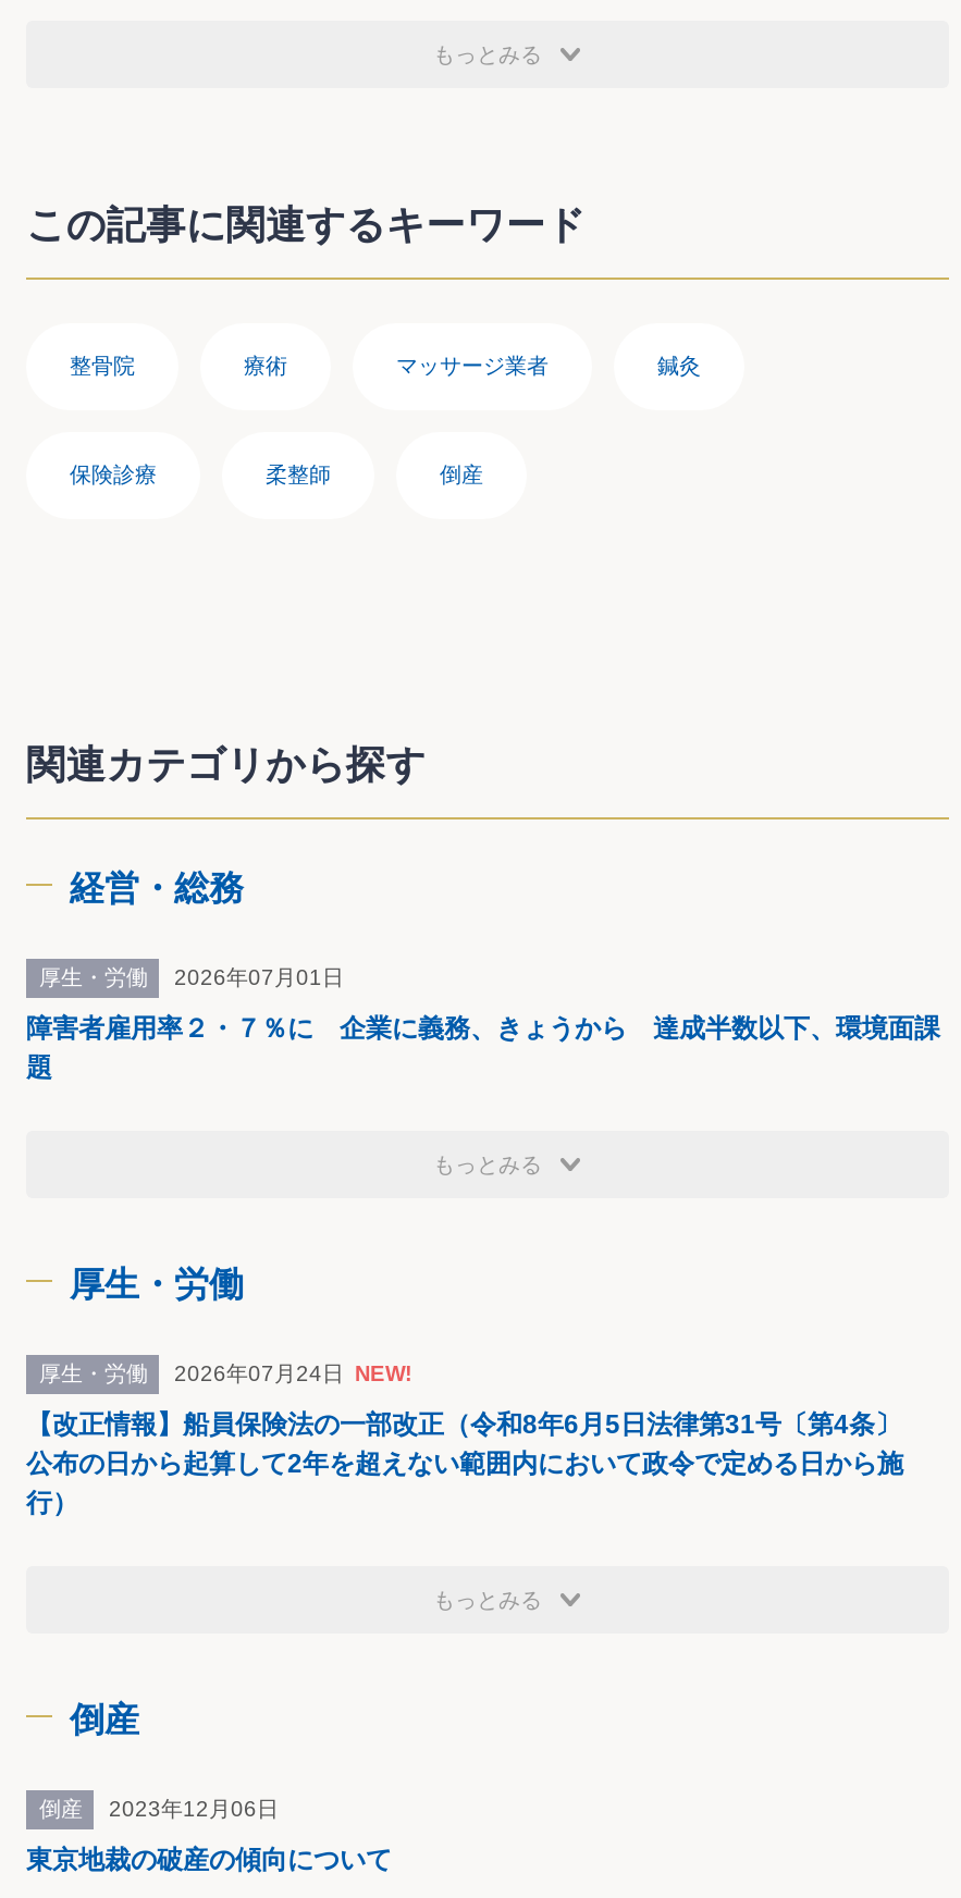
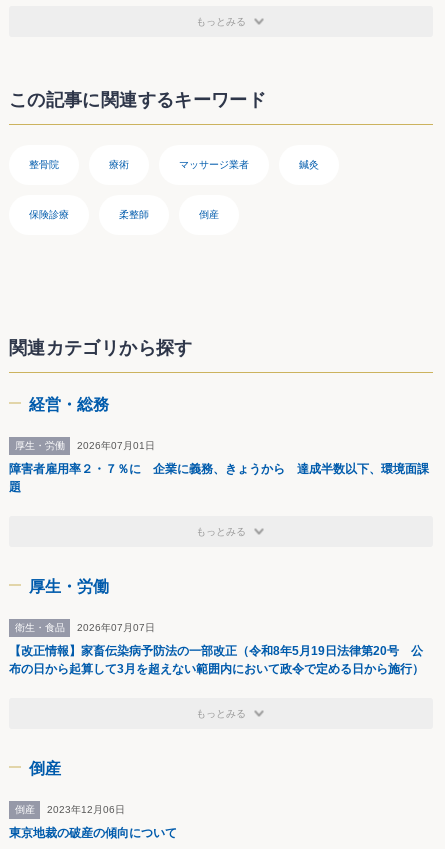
[39,1361,411,1385] 厚生・労働 | 2026年07月24日 NEW! -> [15,622,155,633] 衛生・食品 | 2026年07月07日
[26,1409,927,1518] 【改正情報】船員保険法の一部改正（令和8年6月5日法律第31号〔第4条〕 | 公布の日から起算して2年を超えない範囲内において政令で定める日から施 | 行） -> [9,644,424,676] 【改正情報】家畜伝染病予防法の一部改正（令和8年5月19日法律第20号 公 | 布の日から起算して3月を超えない範囲内において政令で定める日から施行）

